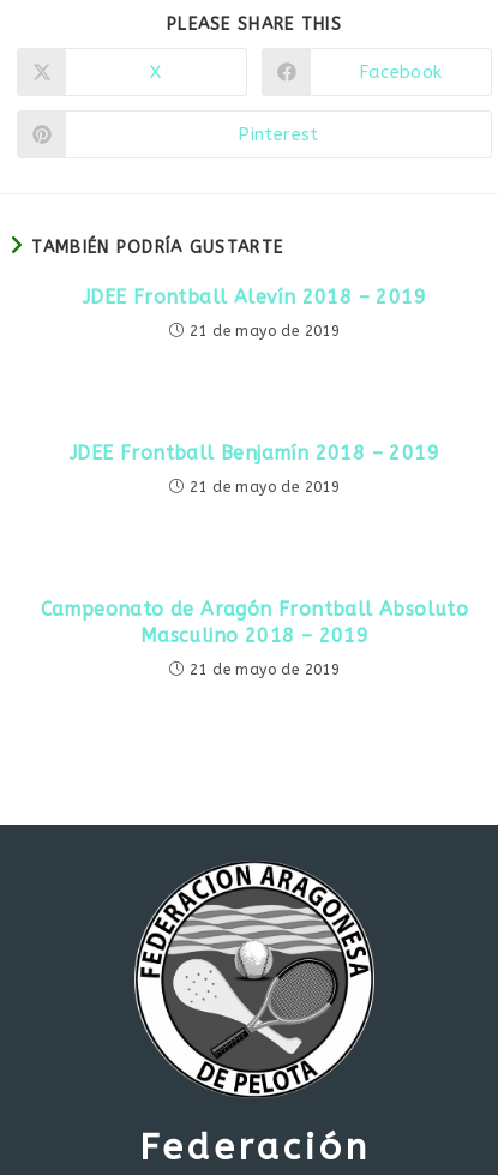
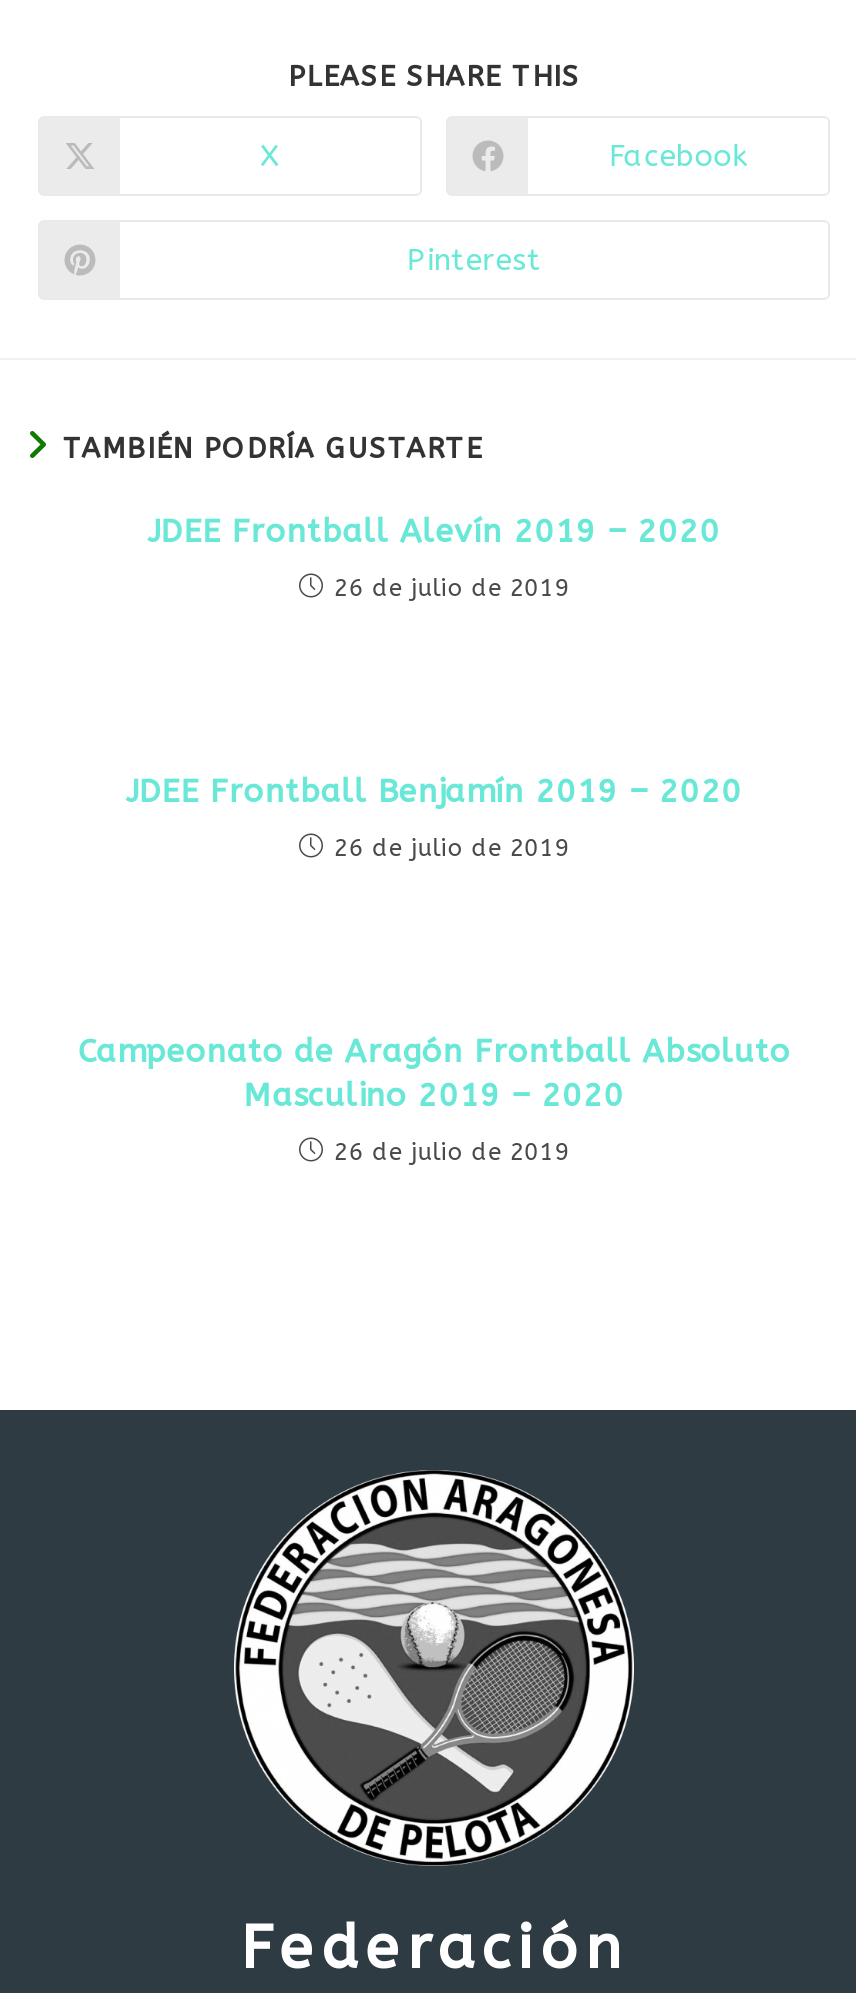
[83,285,426,308] JDEE Frontball Alevín 2018 – 2019 -> [148,511,720,549] JDEE Frontball Alevín 2019 – 2020
[190,322,340,339] 21 de mayo de 2019 -> [334,573,569,601] 26 de julio de 2019
[70,441,439,464] JDEE Frontball Benjamín 2018 – 2019 -> [126,771,742,809] JDEE Frontball Benjamín 2019 – 2020
[190,478,340,495] 21 de mayo de 2019 -> [334,833,569,861] 26 de julio de 2019
[140,624,369,646] Masculino 2018 – 2019 -> [244,1075,624,1113] Masculino 2019 – 2020
[190,661,340,678] 21 de mayo de 2019 -> [334,1137,569,1165] 26 de julio de 2019

